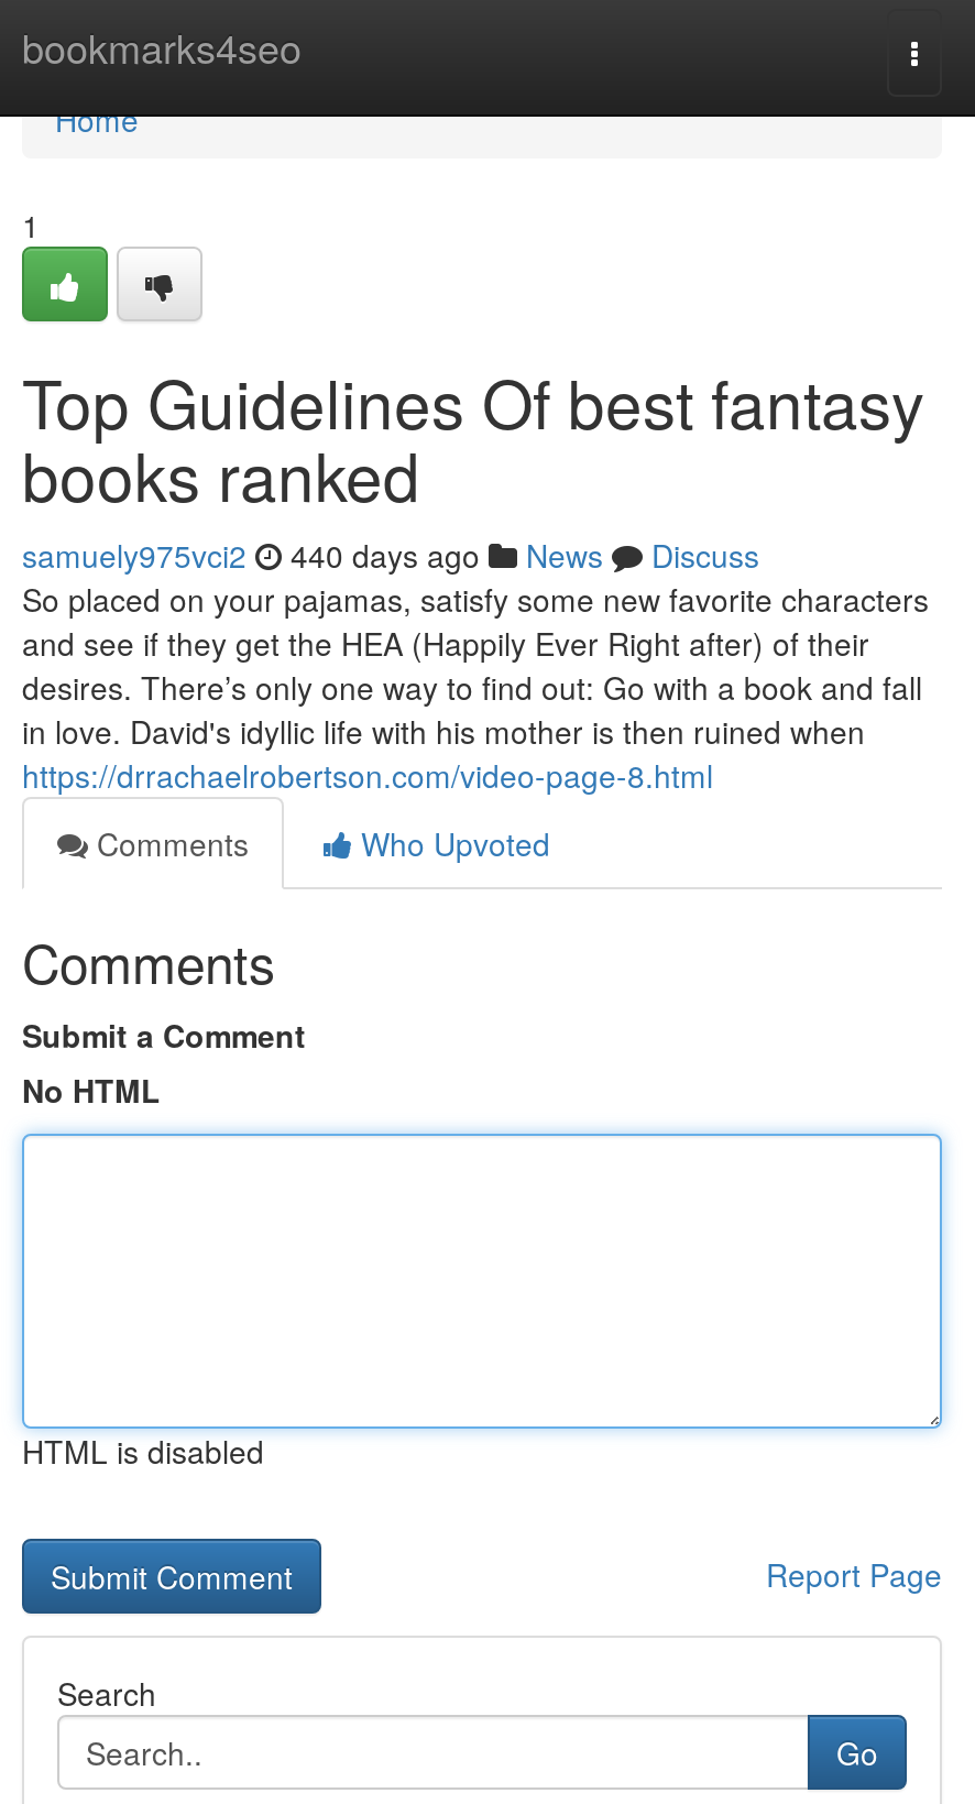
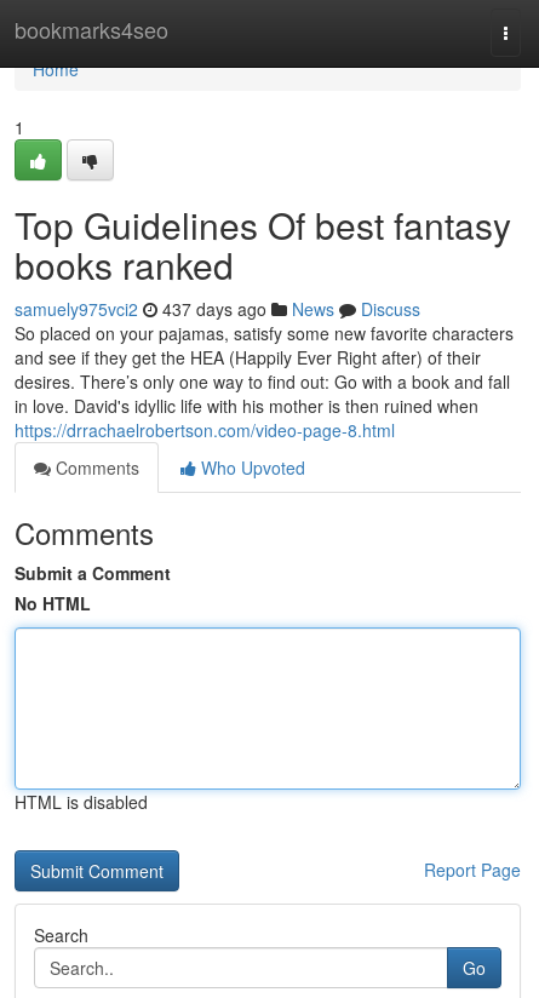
[22,533,759,577] samuely975vci2 440 days ago News Discuss -> [15,297,420,321] samuely975vci2 437 days ago News Discuss

